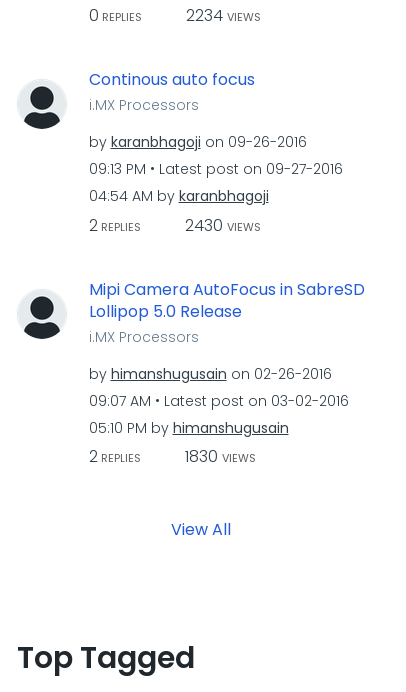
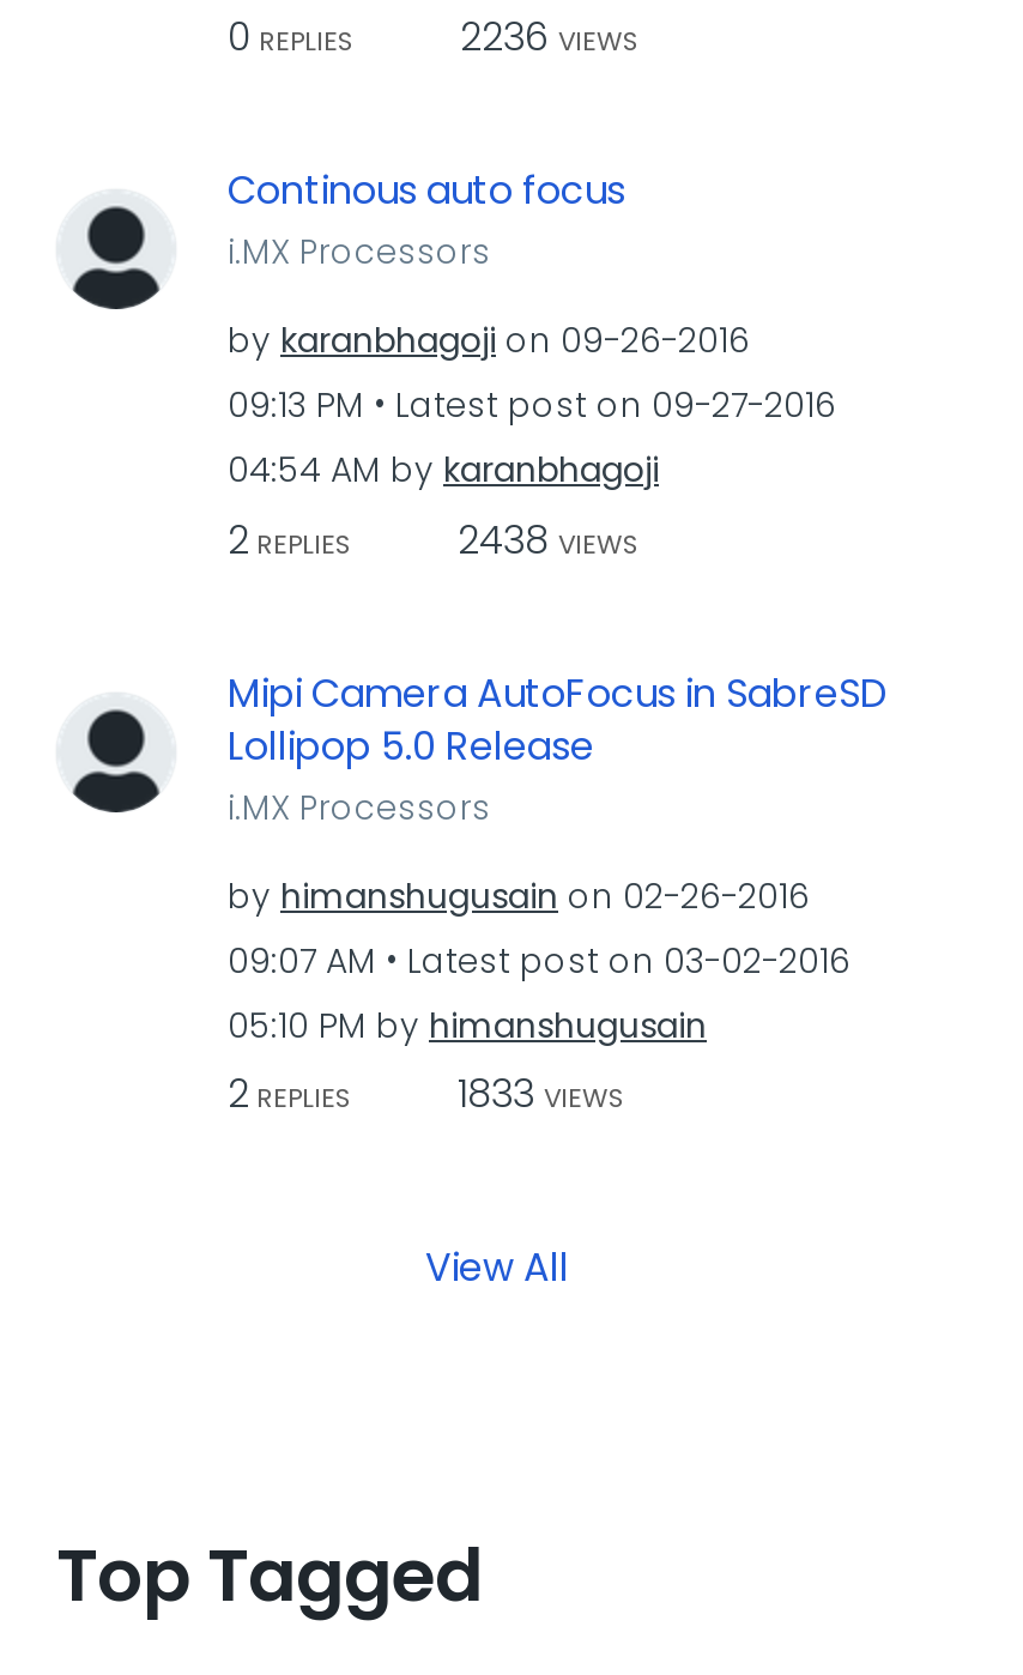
[185,4,260,27] 2234 VIEWS -> [460,10,640,65] 2236 VIEWS
[88,213,260,236] 2 REPLIES 2430 VIEWS -> [228,512,640,567] 2 REPLIES 2438 VIEWS
[88,445,255,468] 2 REPLIES 1830 VIEWS -> [228,1066,625,1121] 2 REPLIES 1833 VIEWS

